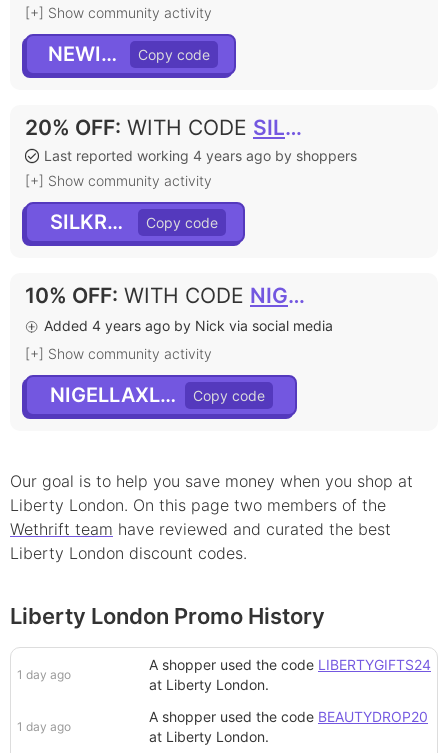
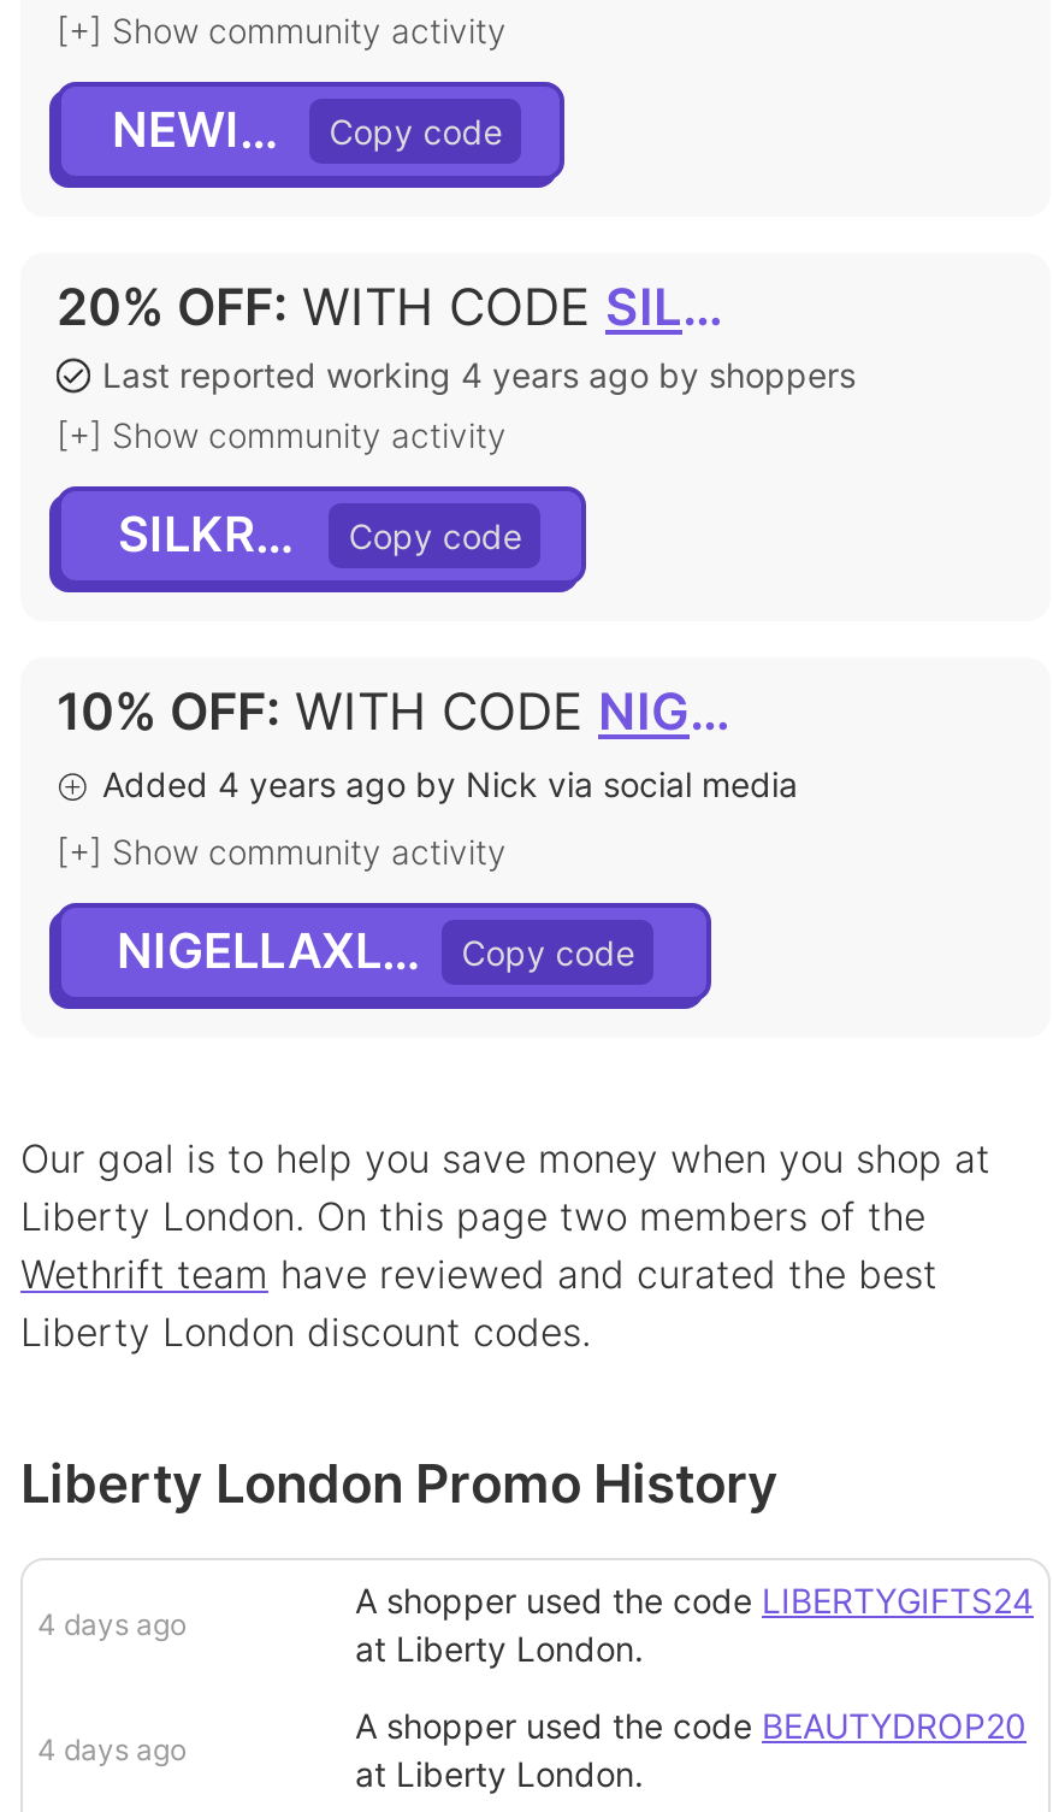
[17,667,71,682] 1 day ago -> [37,1607,187,1643] 4 days ago
[17,719,71,734] 1 day ago -> [37,1732,187,1768] 4 days ago

